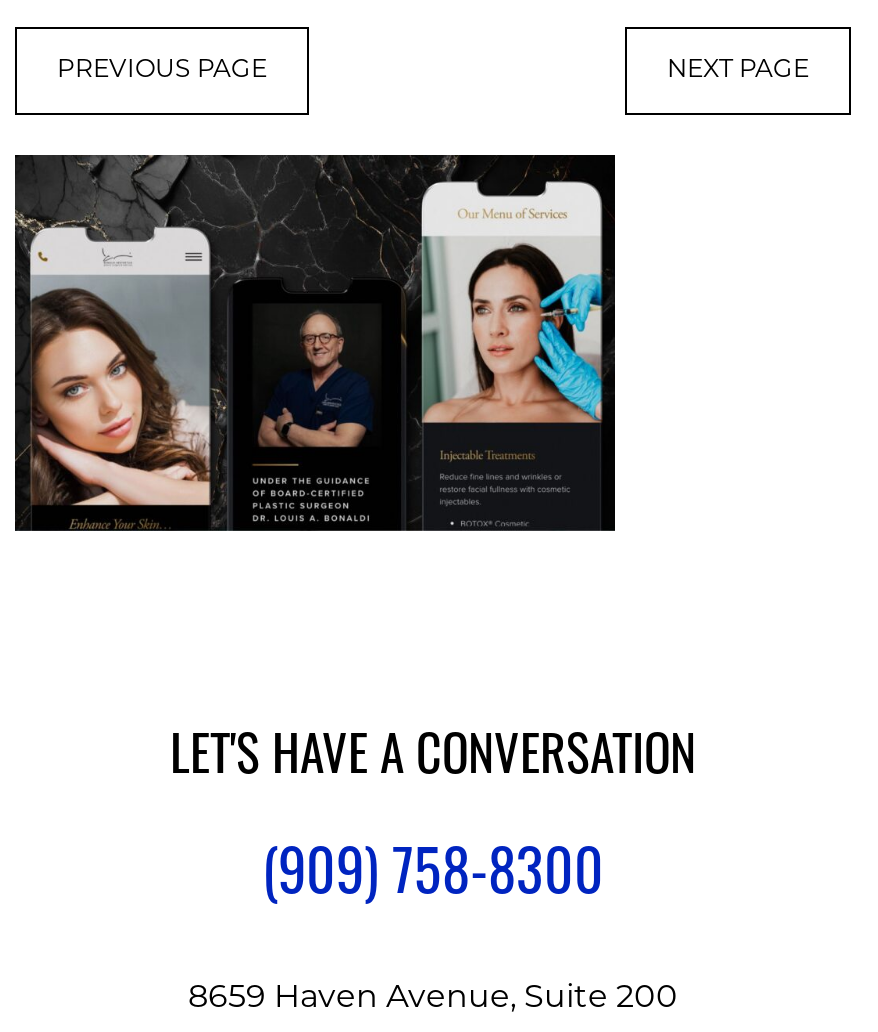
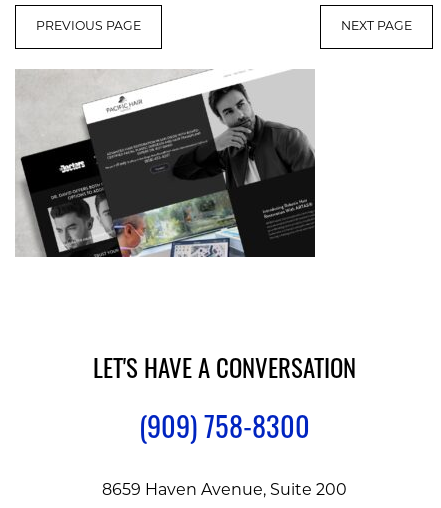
[13,153,617,533] [image] -> [15,69,315,257] [image]

